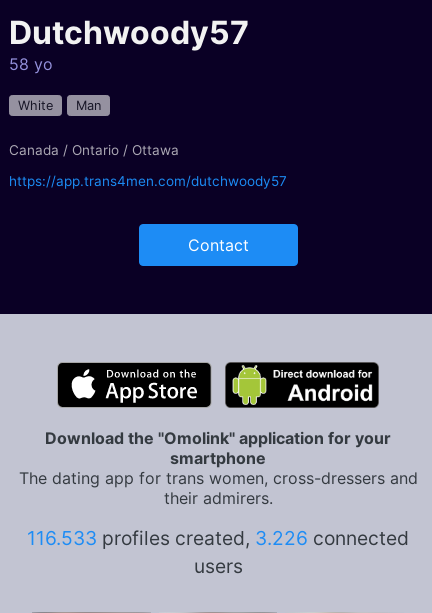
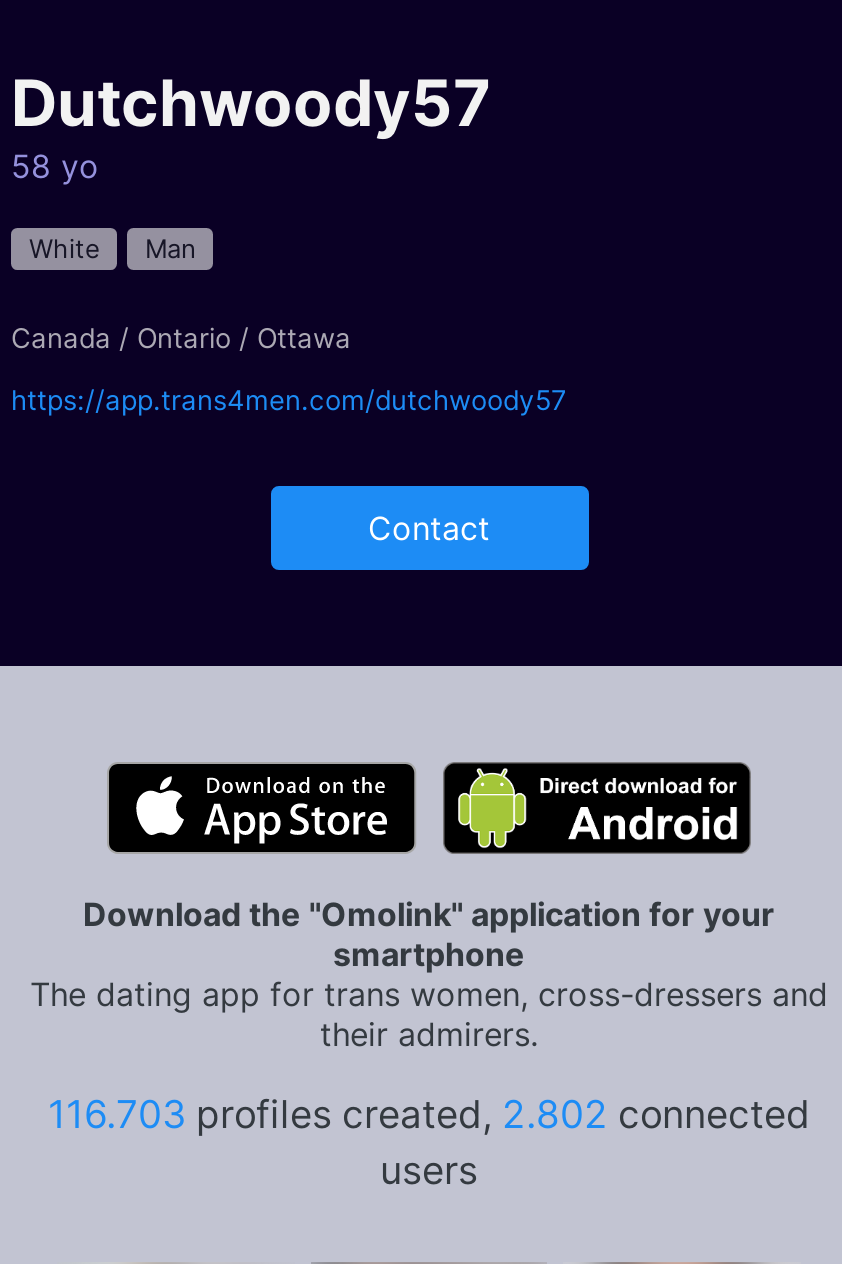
[27,526,409,550] 116.533 profiles created, 3.226 connected -> [48,1090,810,1138] 116.703 profiles created, 2.802 connected

